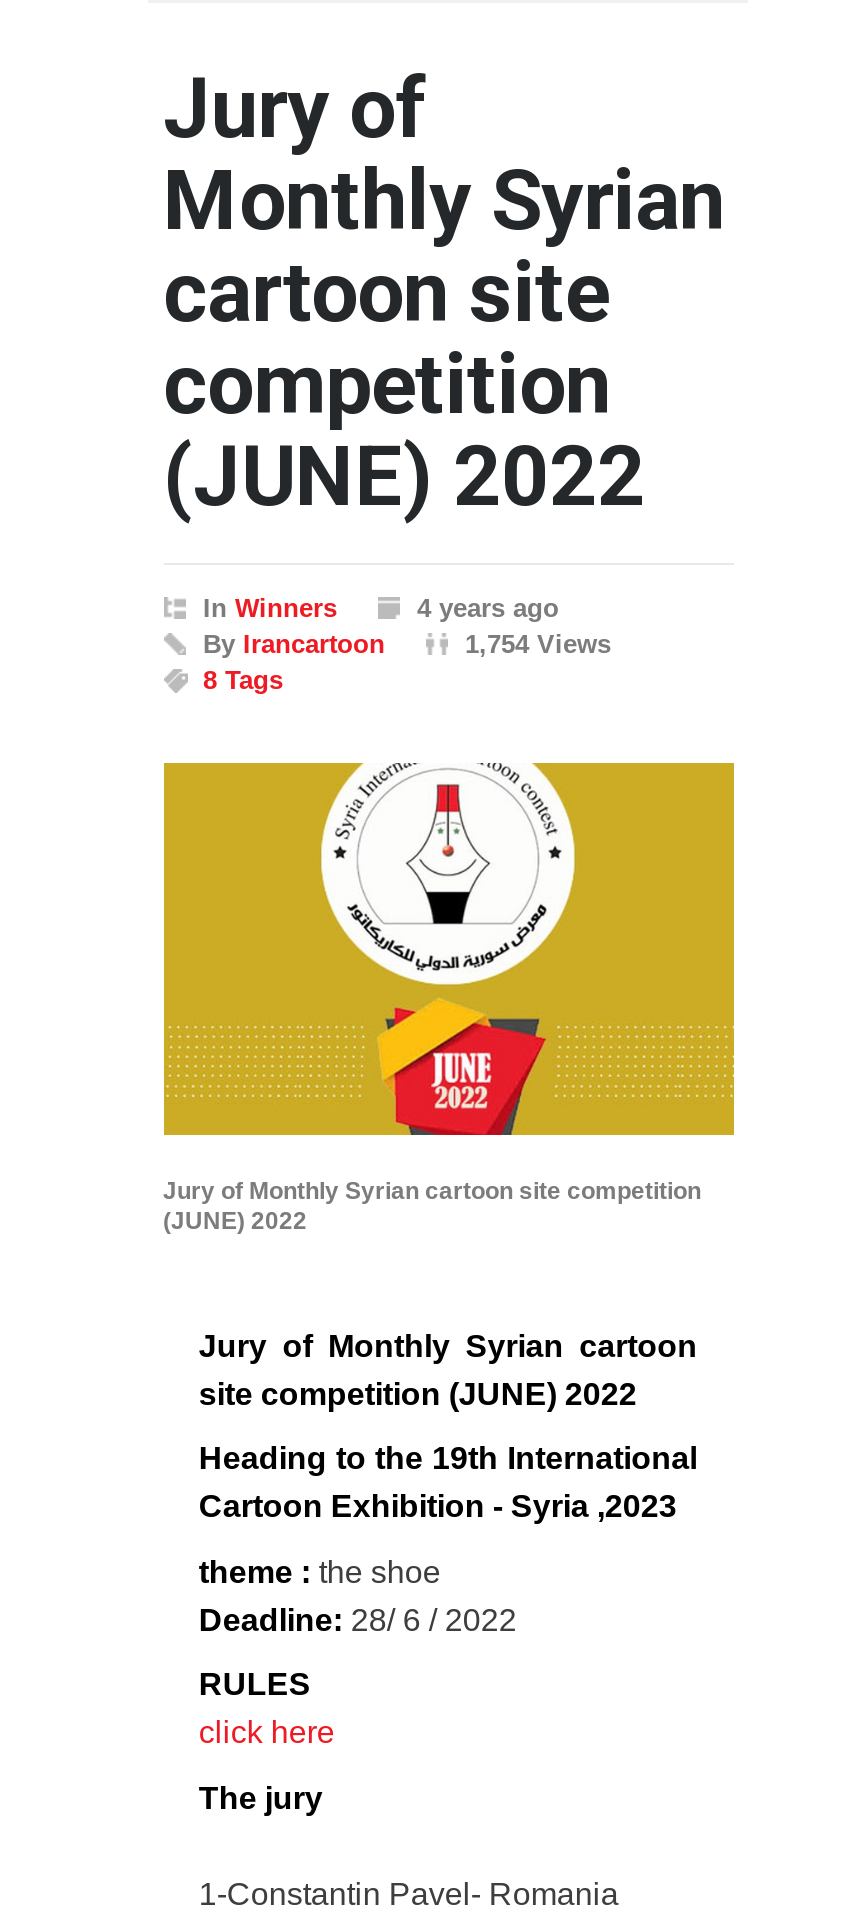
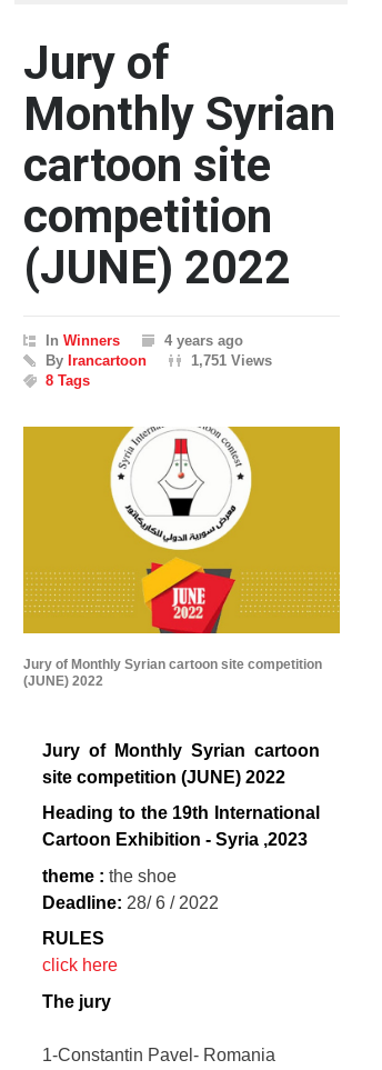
[465,628,611,658] 1,754 Views -> [190,352,272,369] 1,751 Views

